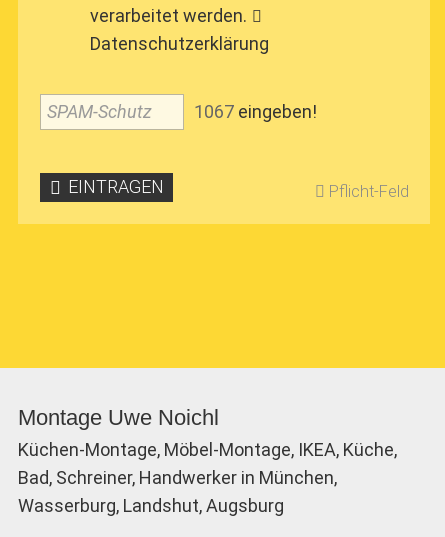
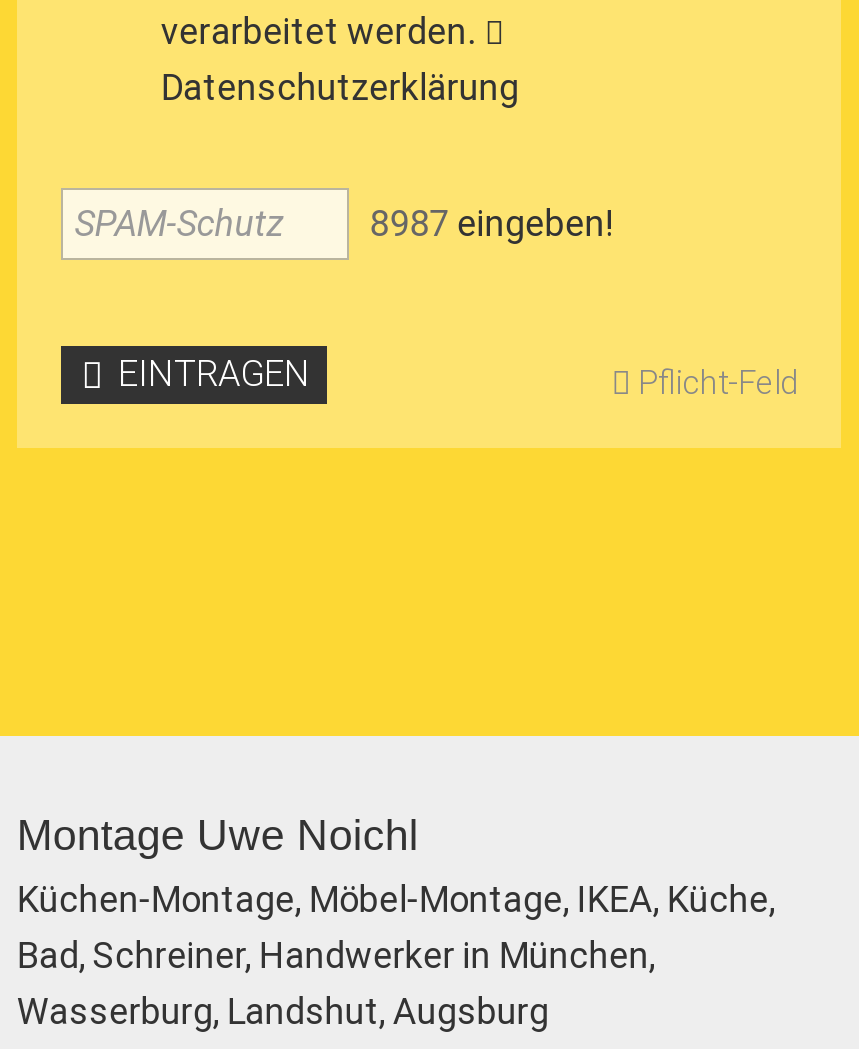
[194,101,317,122] 1067 eingeben! -> [370,201,615,243] 8987 eingeben!

